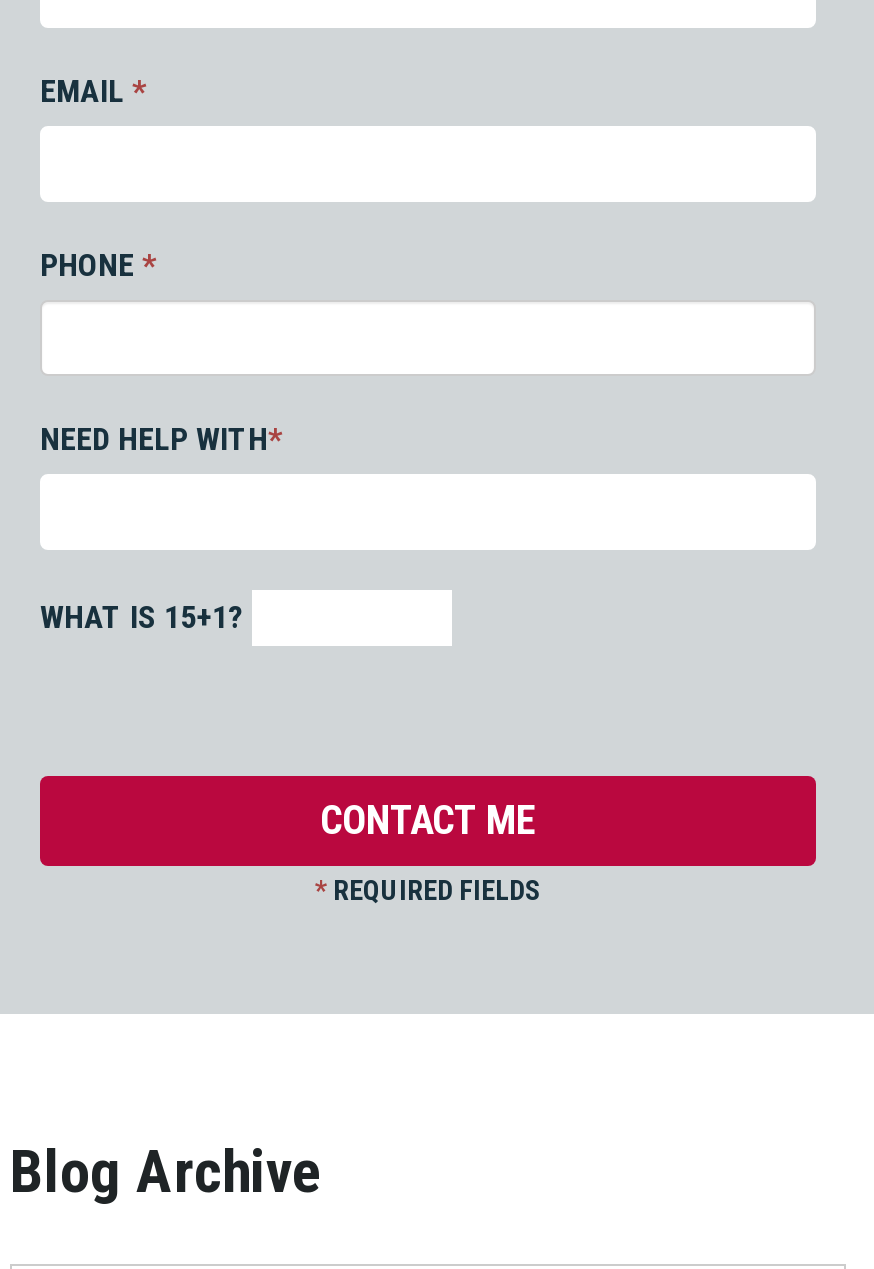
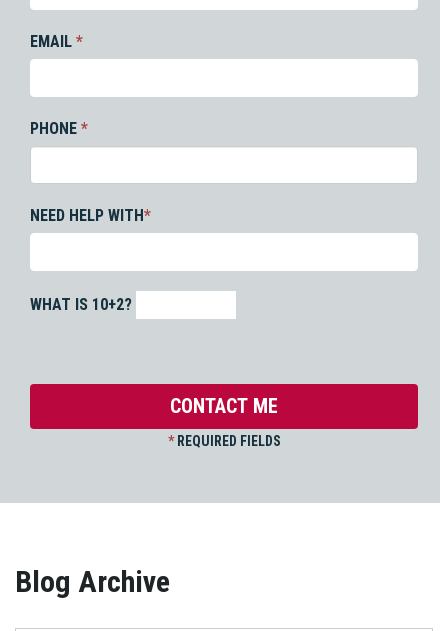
[40,598,244,636] WHAT IS 15+1? -> [30,295,132,314] WHAT IS 10+2?

